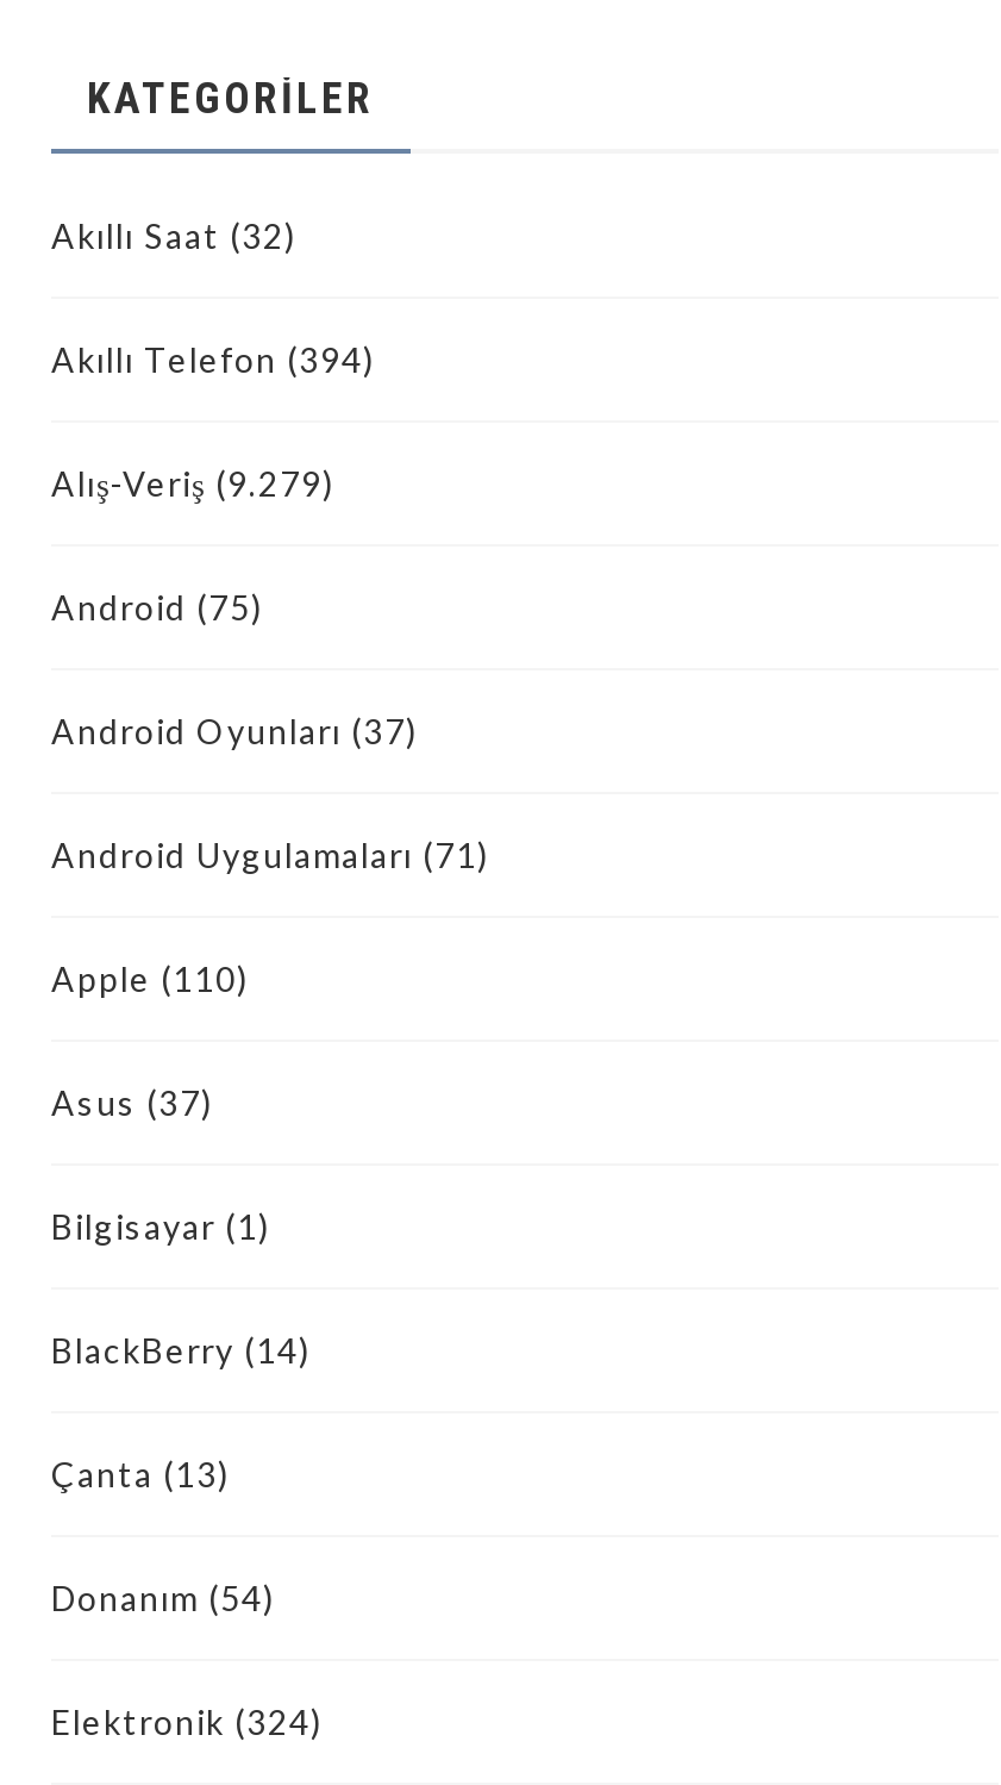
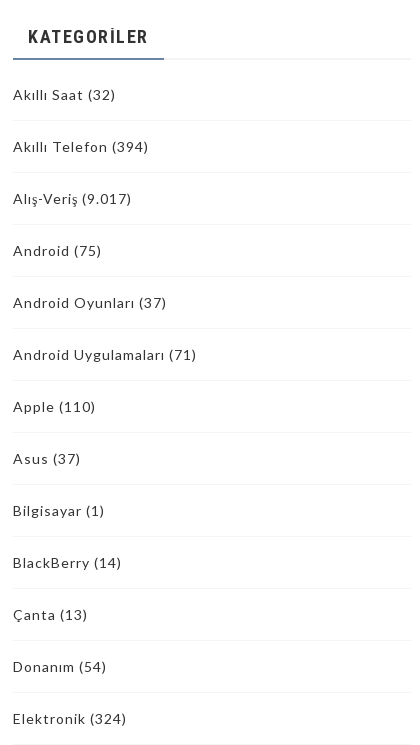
[51,463,334,504] Alış-Veriş (9.279) -> [13,190,132,207] Alış-Veriş (9.017)

